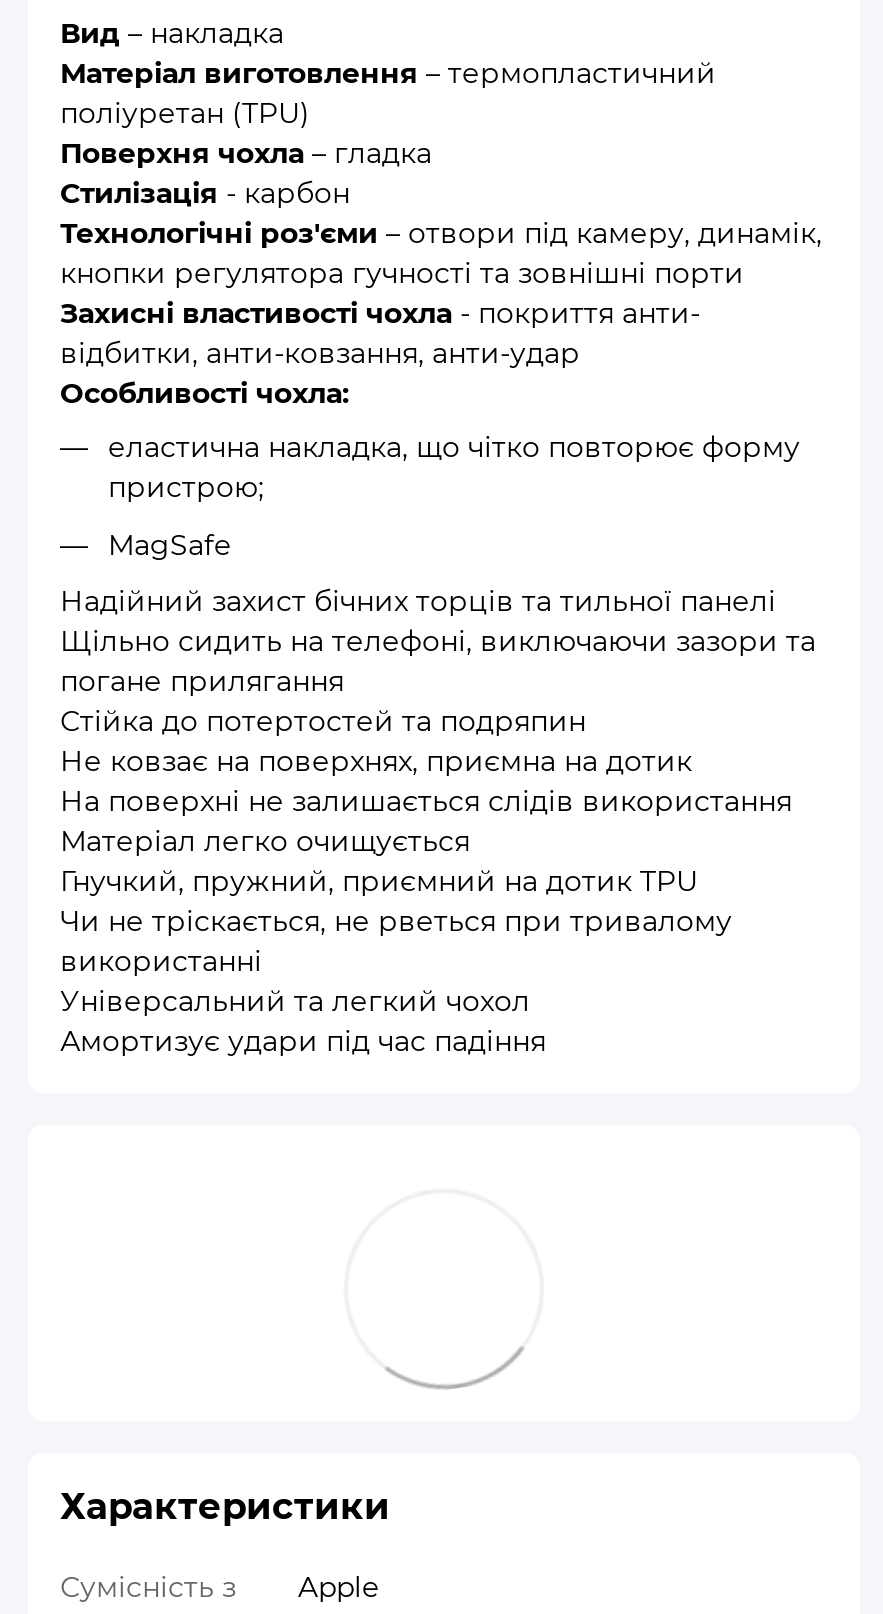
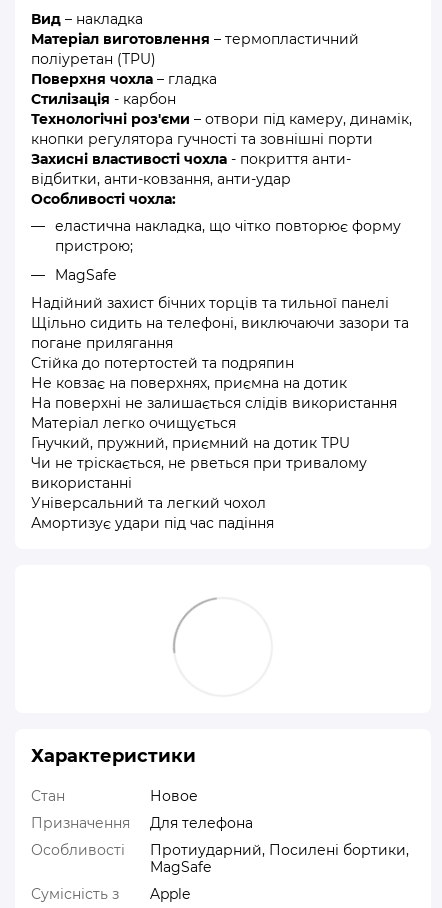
none -> [31,787,409,876] Стан | Новое | Призначення | Для телефона | Особливості | Протиударний, Посилені бортики, | MagSafe

